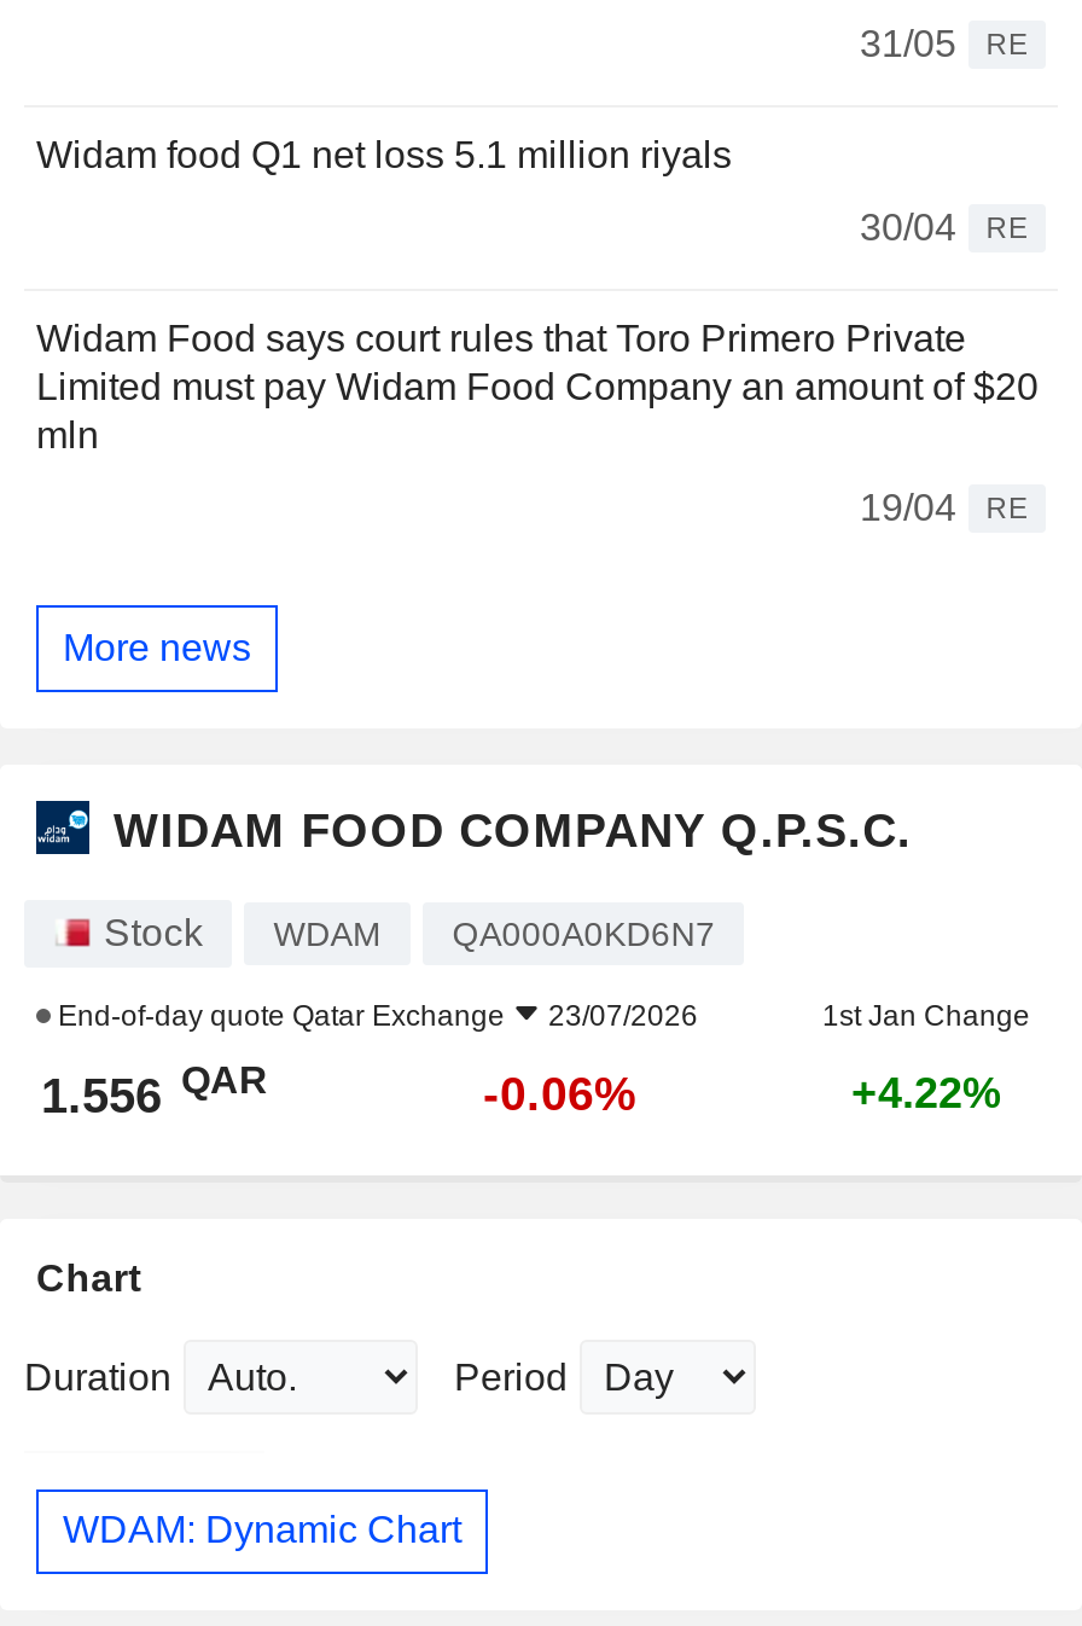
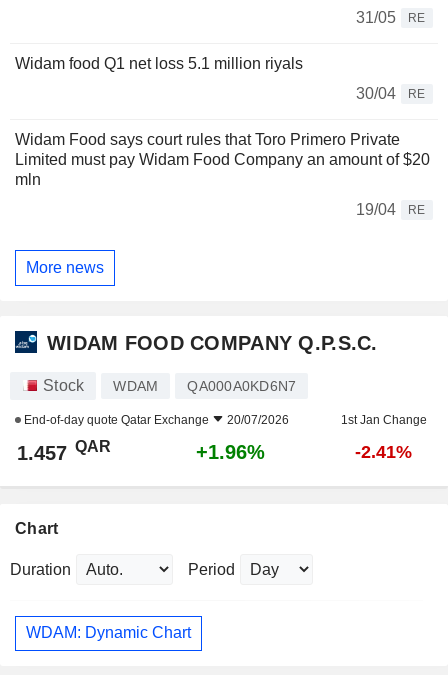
[51,998,698,1032] End-of-day quote Qatar Exchange 23/07/2026 -> [21,413,289,427] End-of-day quote Qatar Exchange 20/07/2026
[41,1060,268,1121] 1.556 QAR -> [17,438,111,464] 1.457 QAR
[483,1066,638,1119] -0.06% -> [196,441,265,463] +1.96%
[851,1068,1001,1116] +4.22% -> [355,442,412,462] -2.41%

